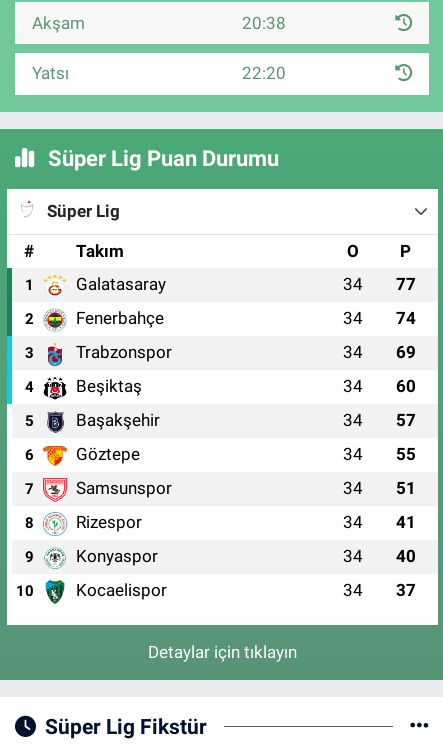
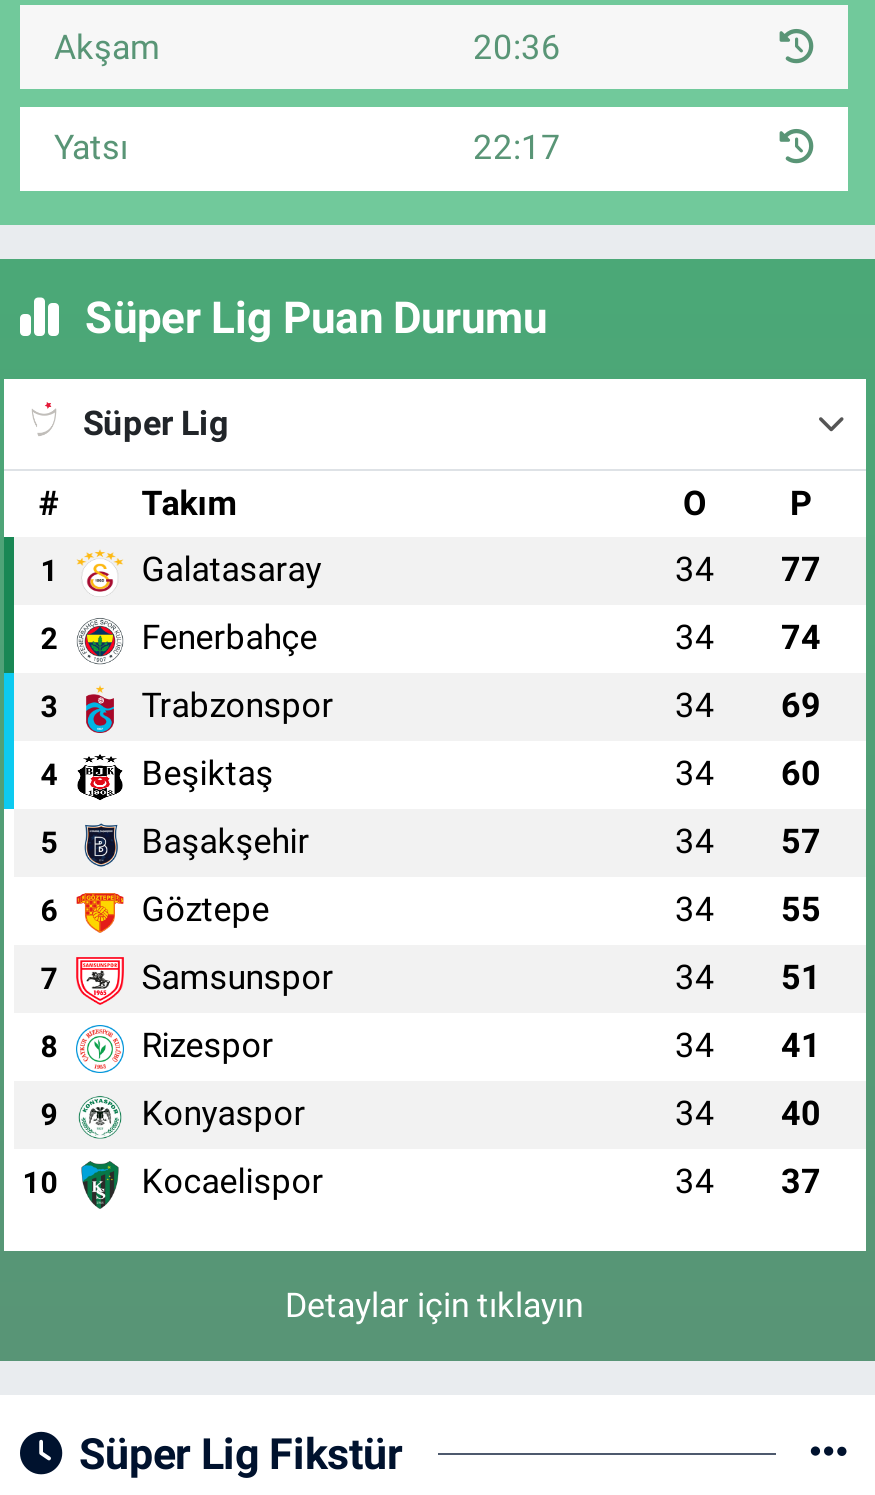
[241,13,285,33] 20:38 -> [473,27,561,67] 20:36
[241,63,285,83] 22:20 -> [473,128,561,168] 22:17

